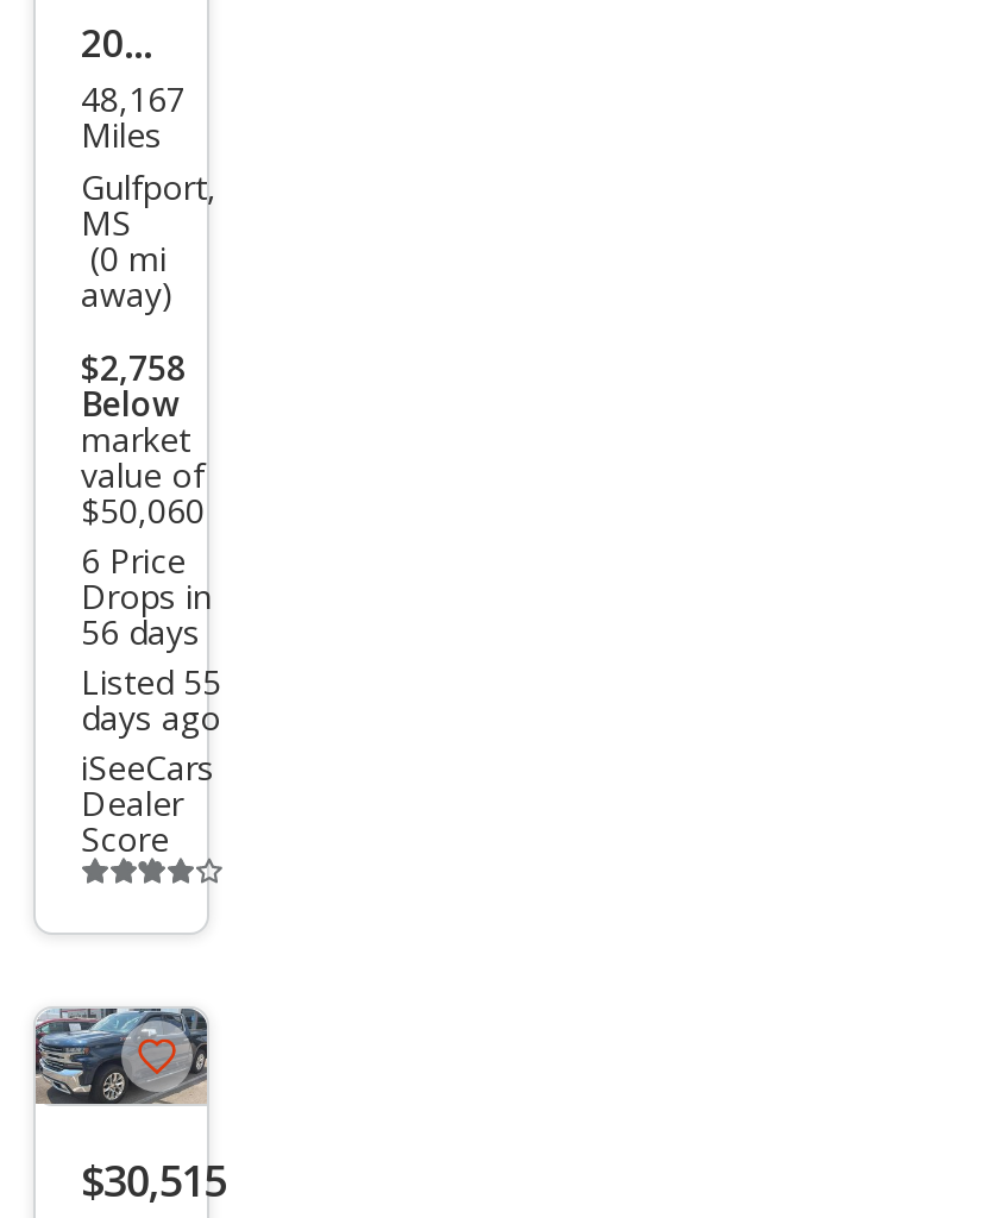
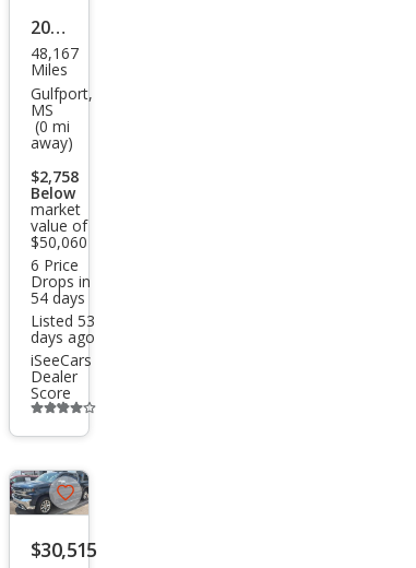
[81,610,200,655] 56 days -> [31,288,85,308] 54 days
[81,660,221,705] Listed 55 -> [31,311,95,331] Listed 53

